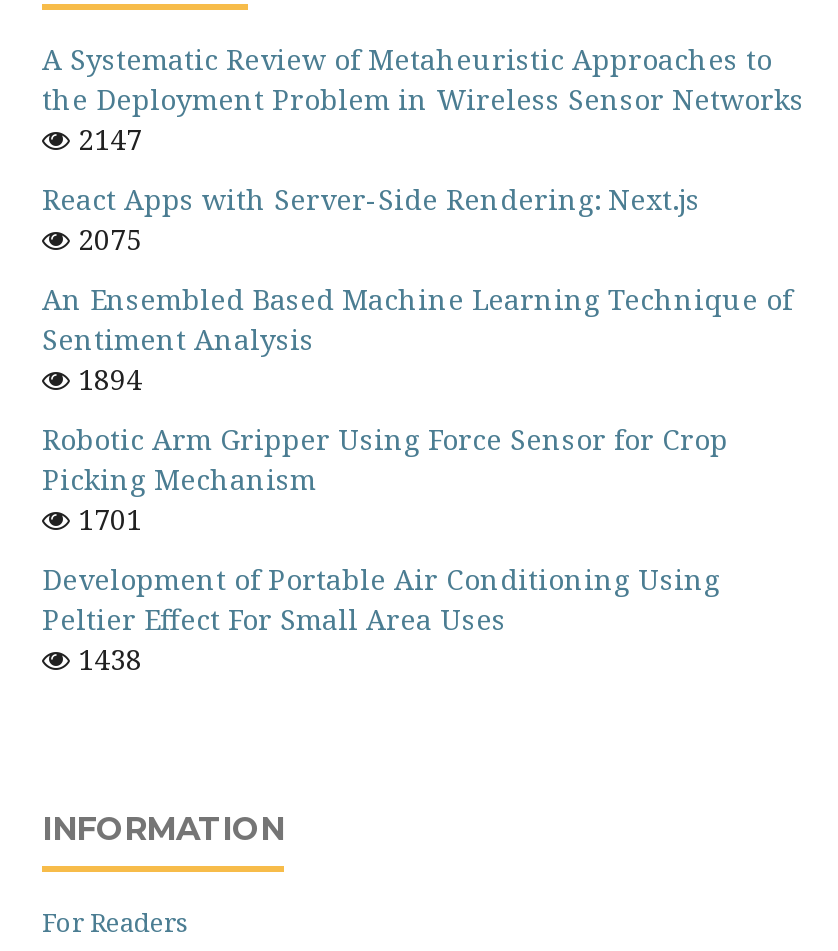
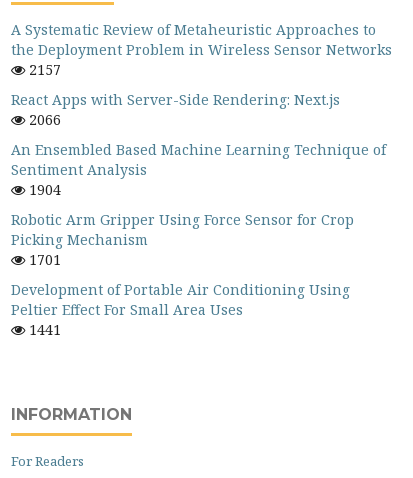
[70,120,142,158] 2147 -> [25,60,61,79] 2157
[70,220,142,258] 2075 -> [25,110,61,129] 2066
[70,360,142,398] 1894 -> [25,180,61,199] 1904
[70,640,142,678] 1438 -> [25,320,61,339] 1441

